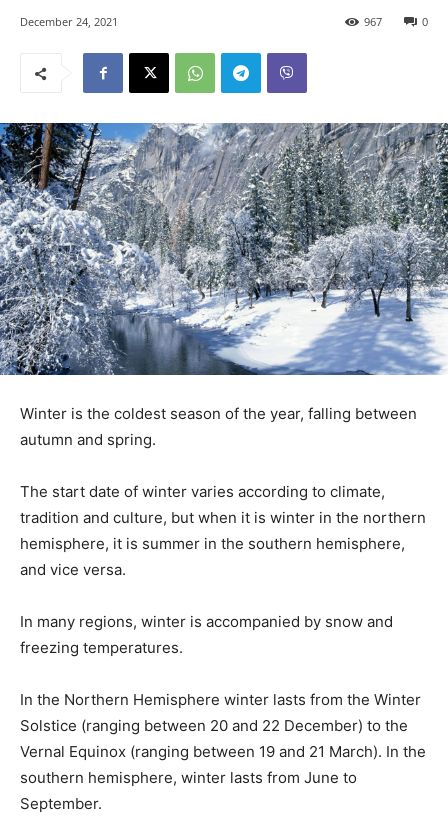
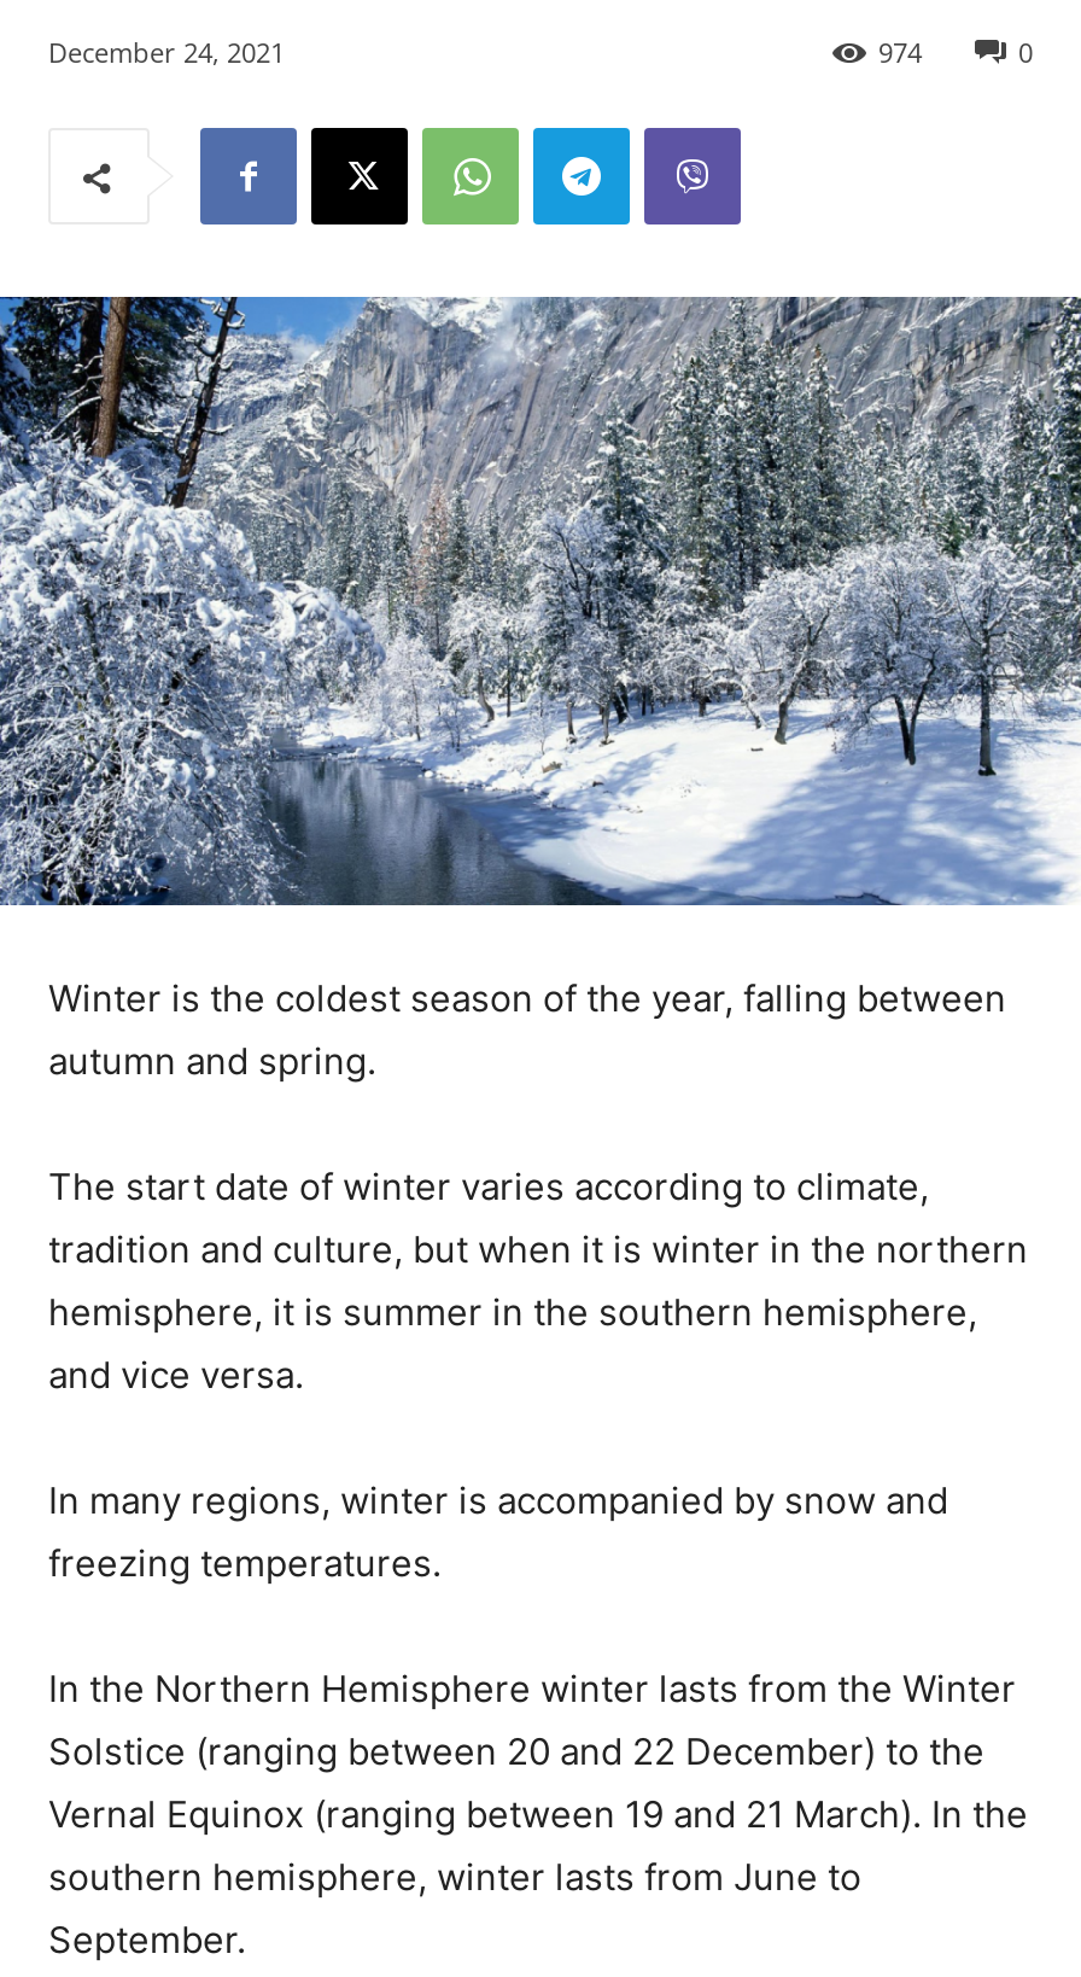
[364,14,382,29] 967 -> [878,34,922,70] 974

